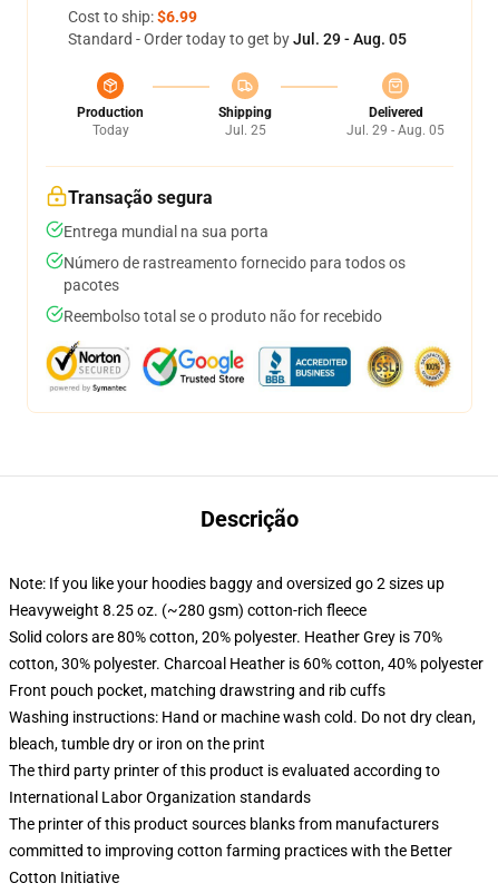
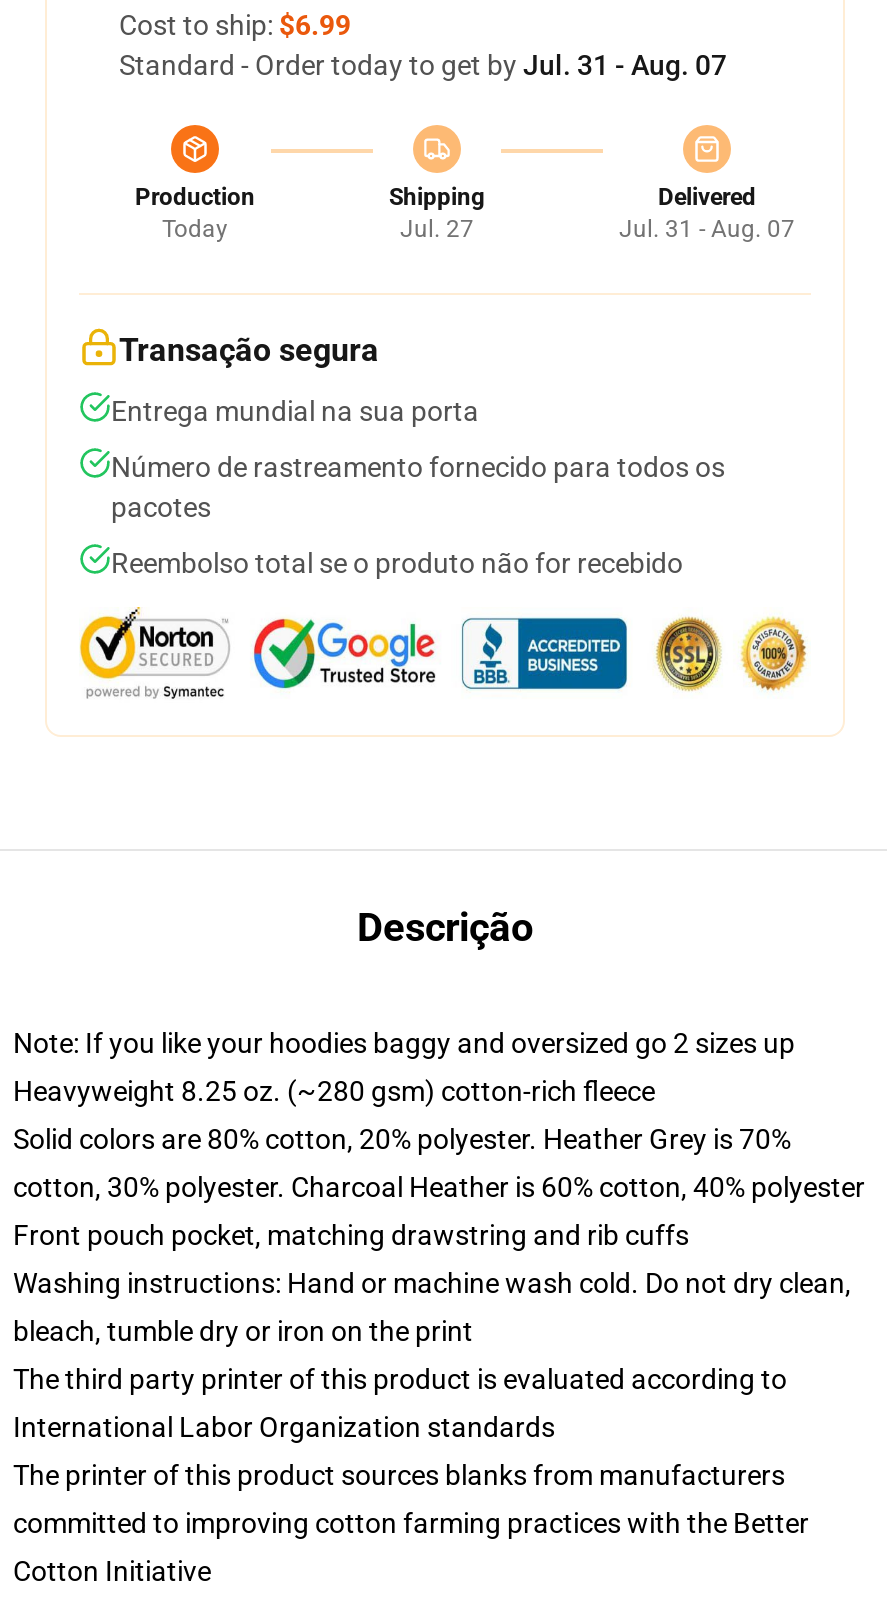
[68,30,407,48] Standard - Order today to get by Jul. 29 - Aug. 05 -> [119,49,727,81] Standard - Order today to get by Jul. 31 - Aug. 07
[224,122,266,138] Jul. 25 -> [400,215,474,243] Jul. 27
[346,122,445,138] Jul. 29 - Aug. 05 -> [619,215,795,243] Jul. 31 - Aug. 07

